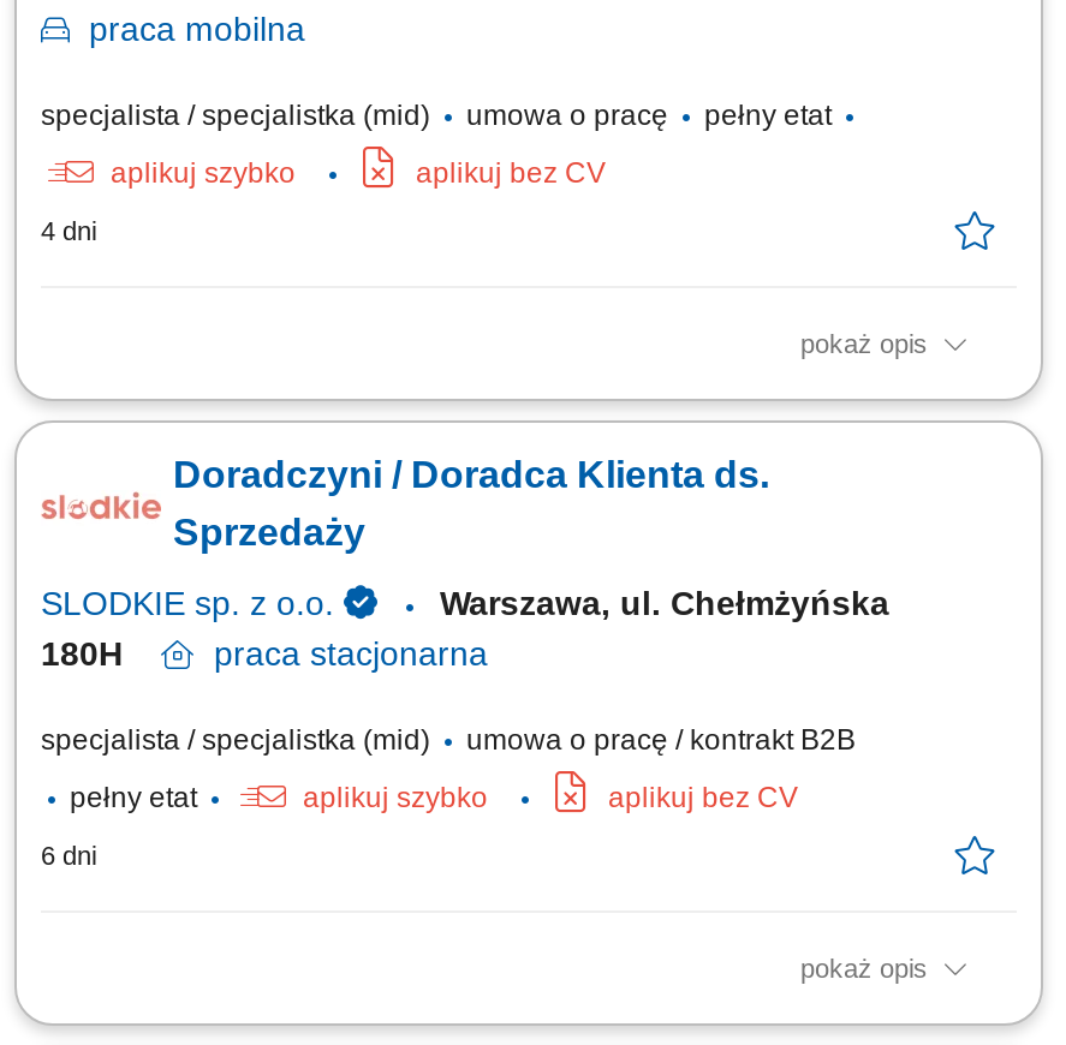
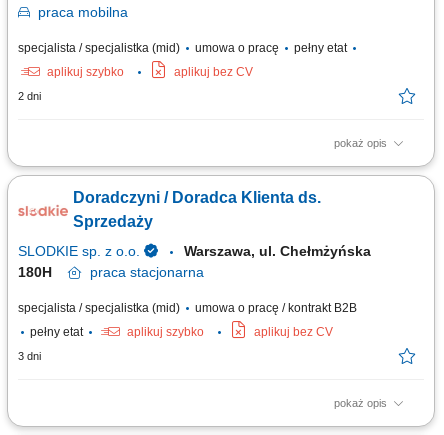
[41,216,96,245] 4 dni -> [18,90,41,102] 2 dni
[41,841,96,870] 6 dni -> [18,350,41,362] 3 dni

